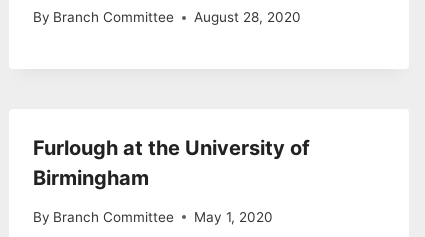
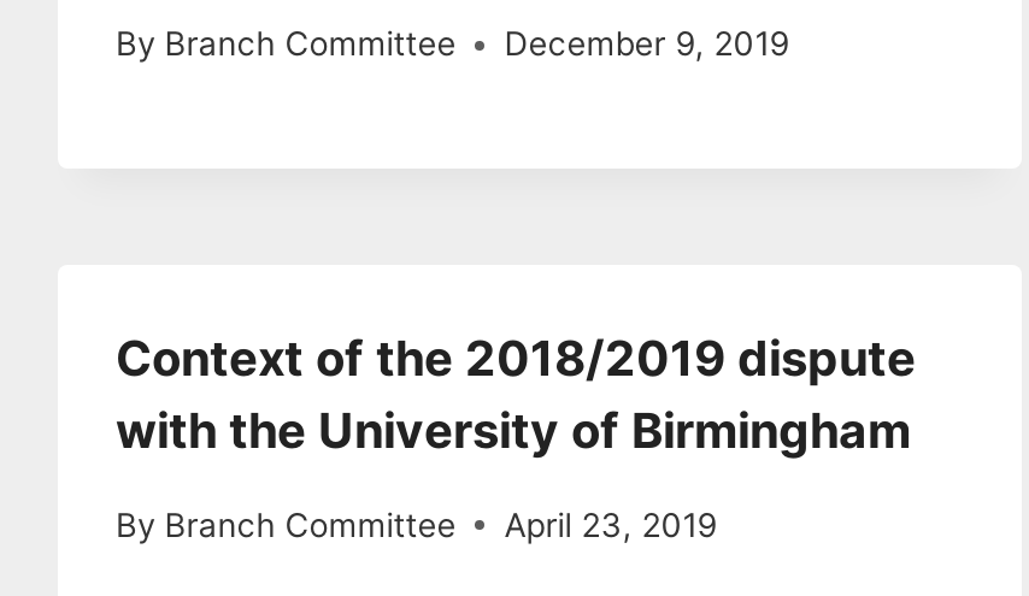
[33,9,301,25] By Branch Committee August 28, 2020 -> [116,25,788,63] By Branch Committee December 9, 2019
[33,136,310,190] Furlough at the University of | Birmingham -> [116,331,916,461] Context of the 2018/2019 dispute | with the University of Birmingham
[33,209,273,225] By Branch Committee May 1, 2020 -> [116,505,716,544] By Branch Committee April 23, 2019

